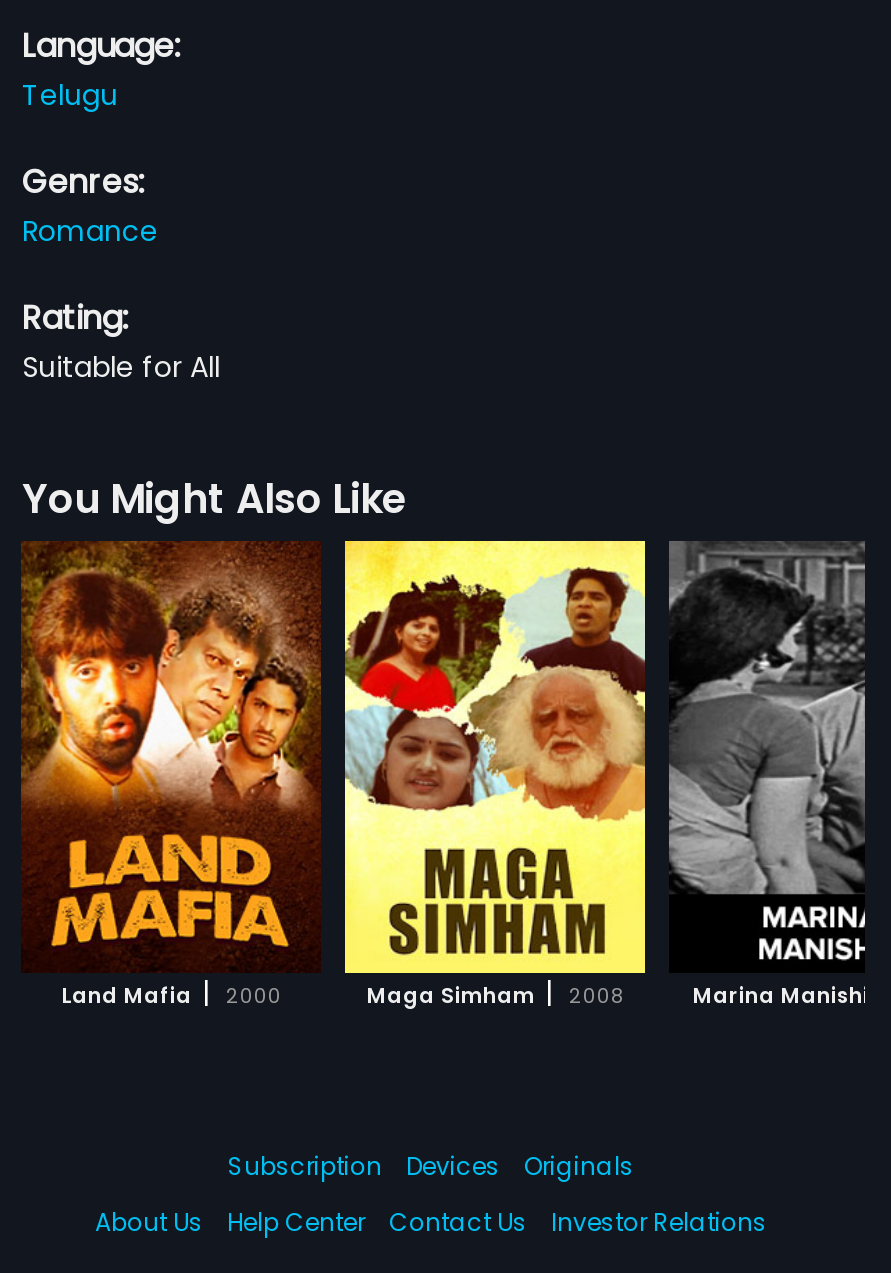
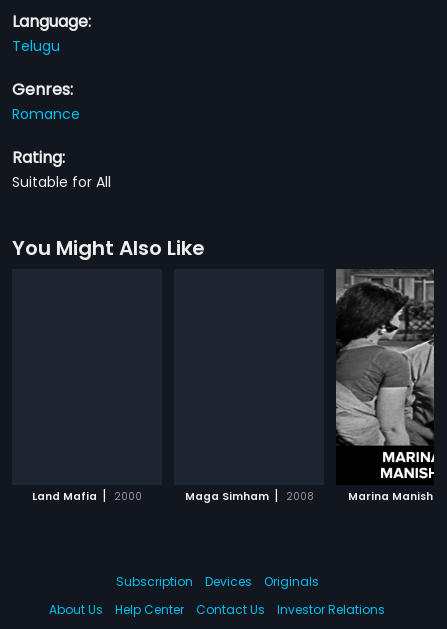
[21,541,321,971] [image] -> none
[343,539,647,975] [image] -> none

